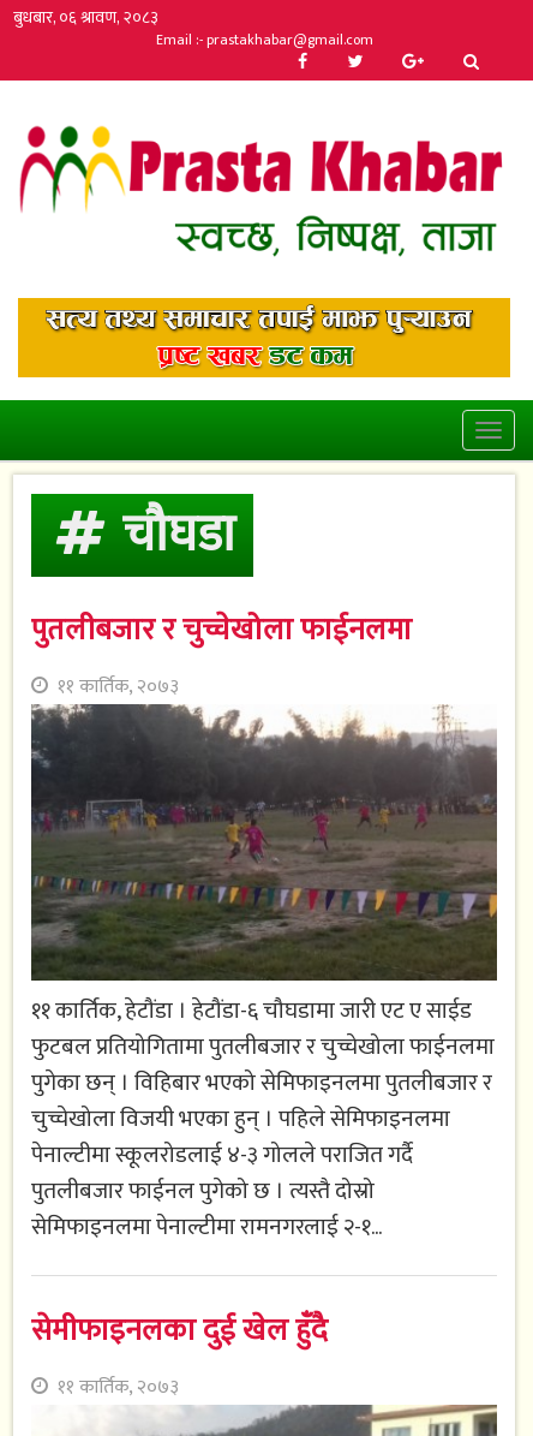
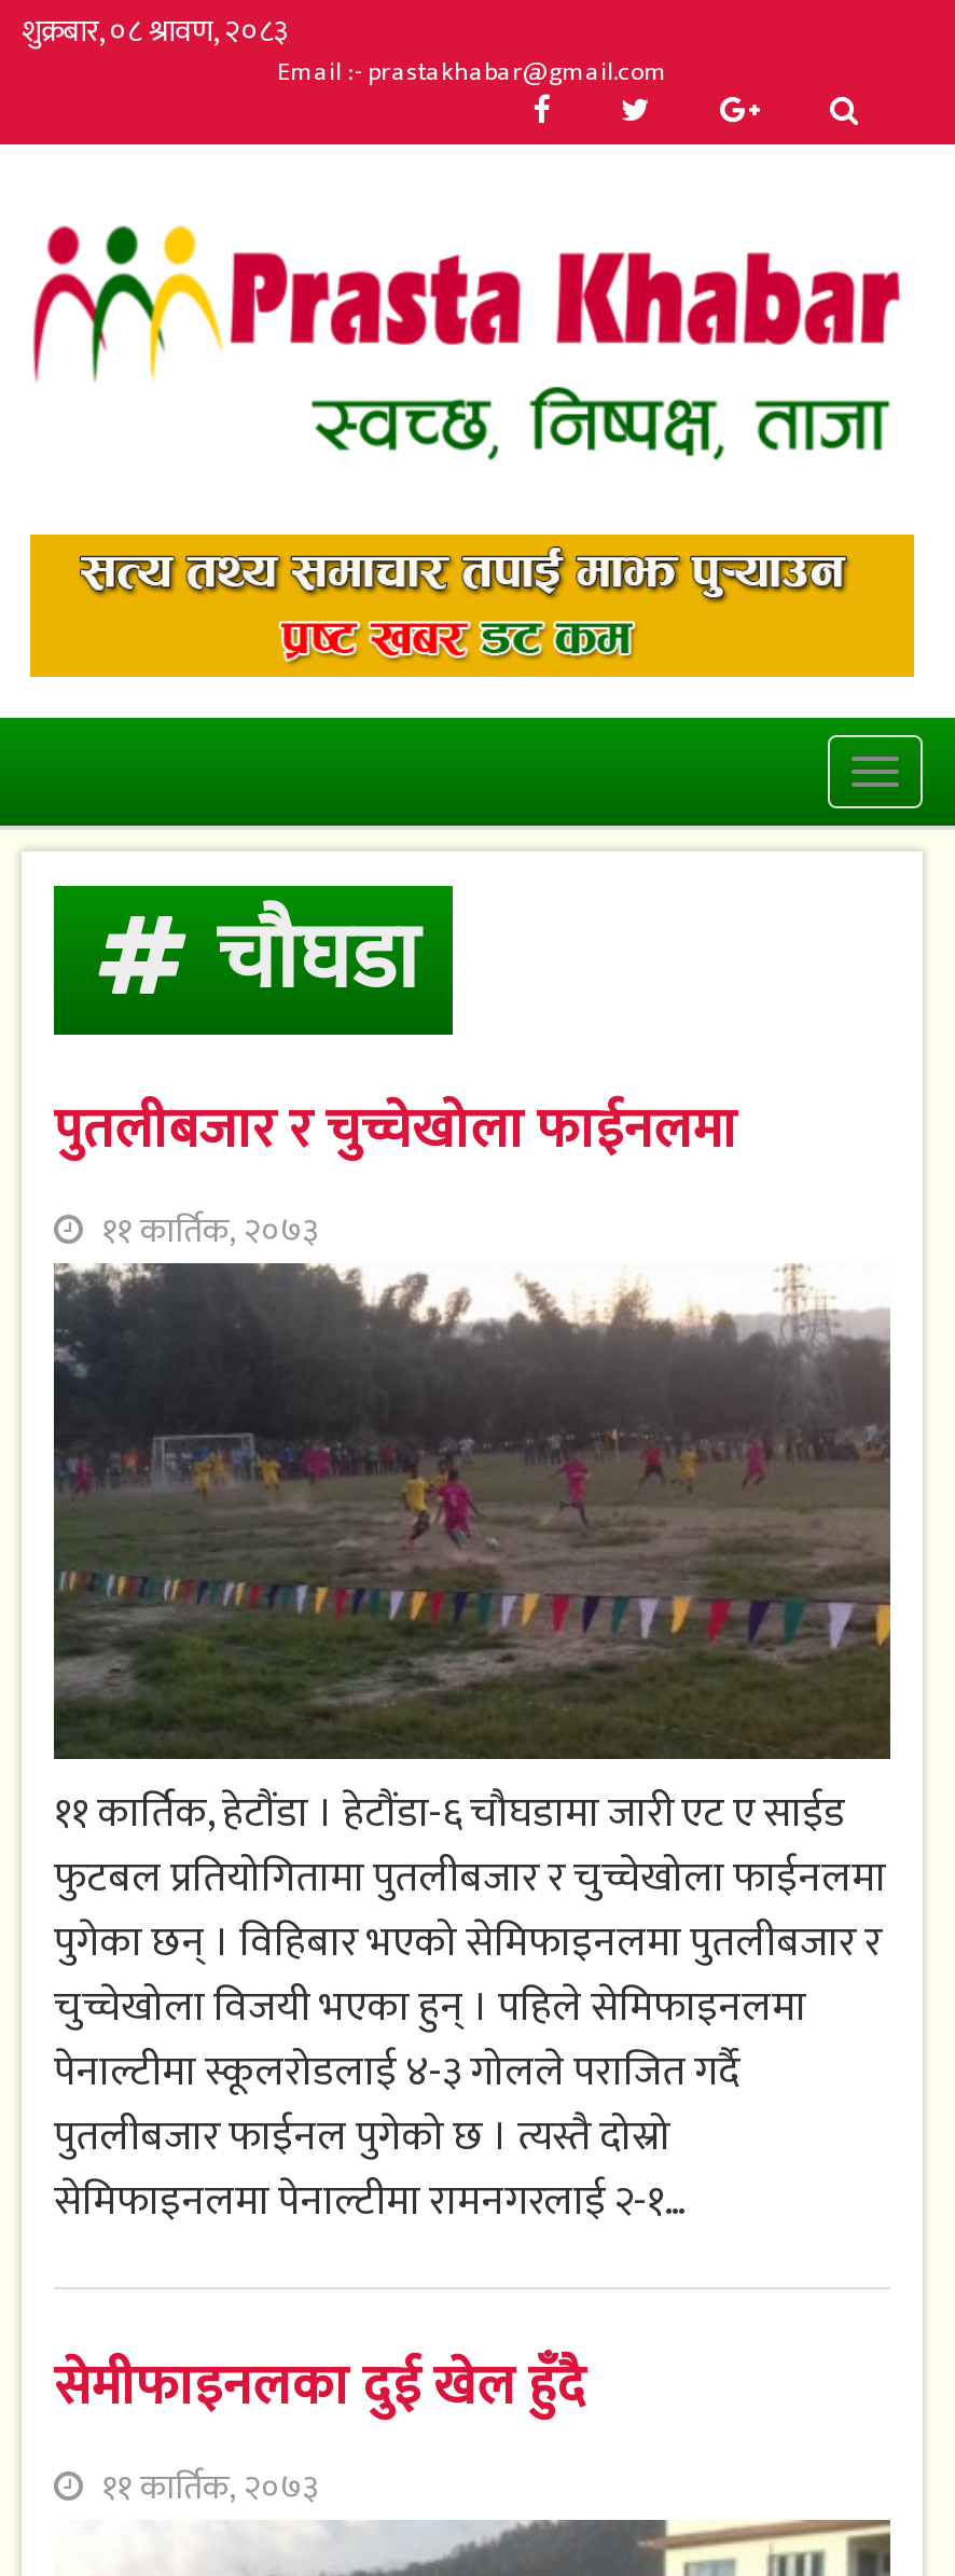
[13,4,158,32] बुधबार, ०६ श्रावण, २०८३ -> [22,6,289,58] शुक्रबार, ०८ श्रावण, २०८३

